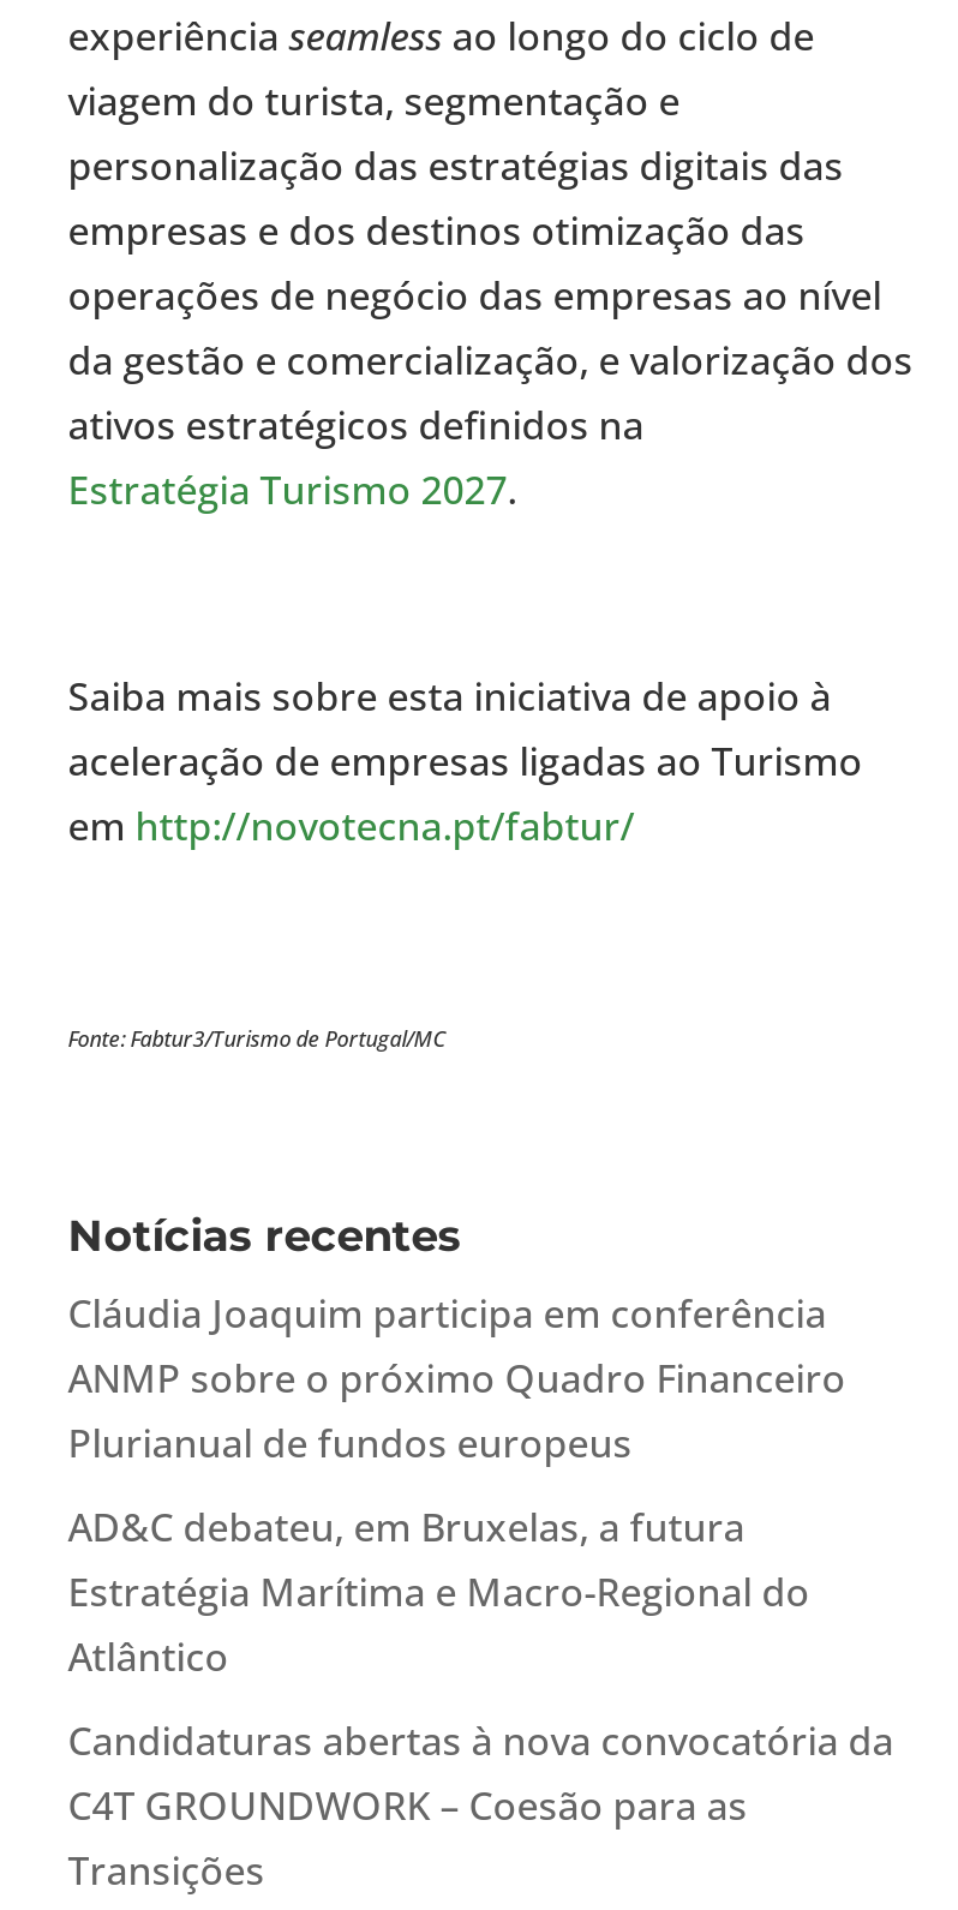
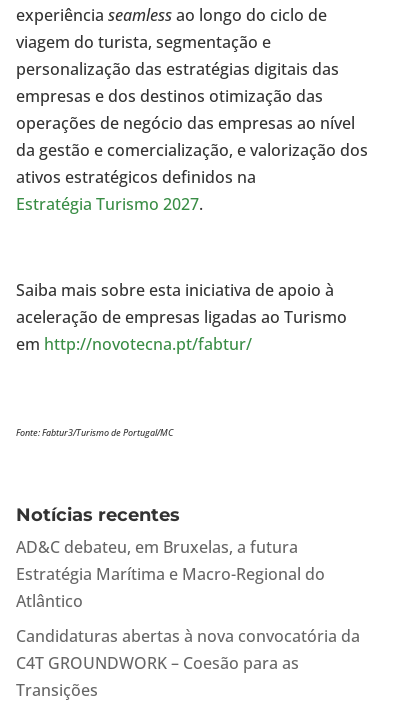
[68,1287,846,1469] Cláudia Joaquim participa em conferência | ANMP sobre o próximo Quadro Financeiro | Plurianual de fundos europeus -> none

